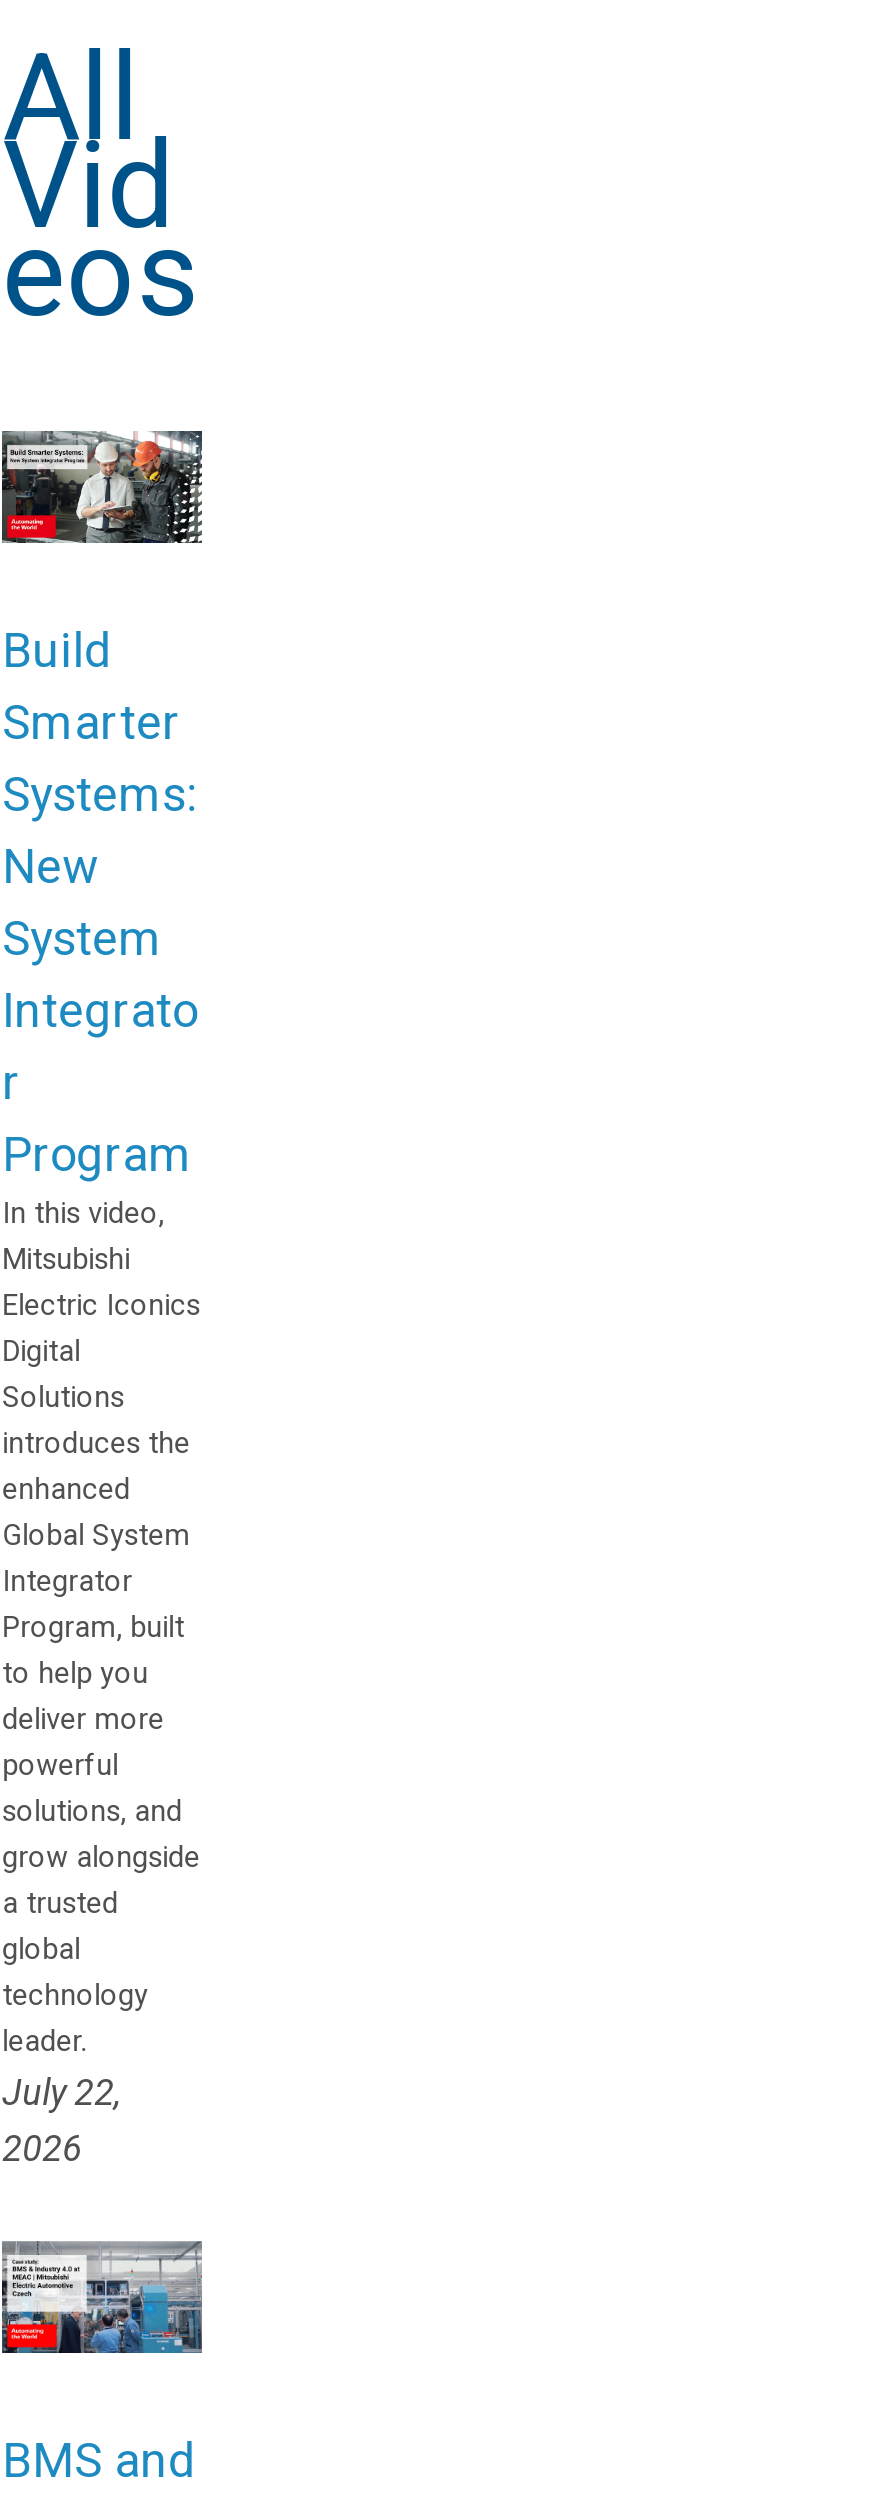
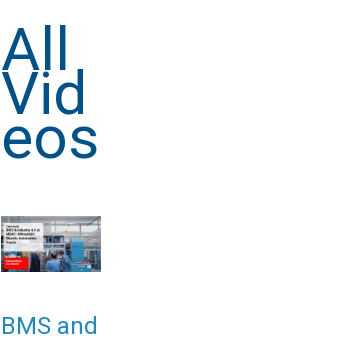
[2,429,202,2169] [image] | Build | Smarter | Systems: | New | System | Integrato | r | Program | In this video, | Mitsubishi | Electric Iconics | Digital | Solutions | introduces the | enhanced | Global System | Integrator | Program, built | to help you | deliver more | powerful | solutions, and | grow alongside | a trusted | global | technology | leader. | July 22, | 2026 -> none

